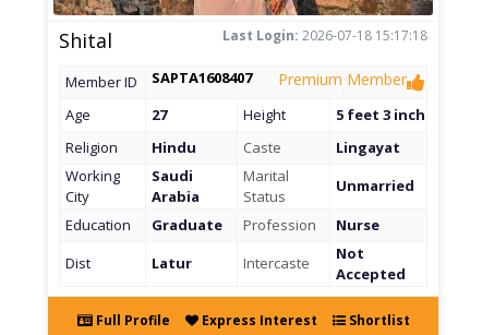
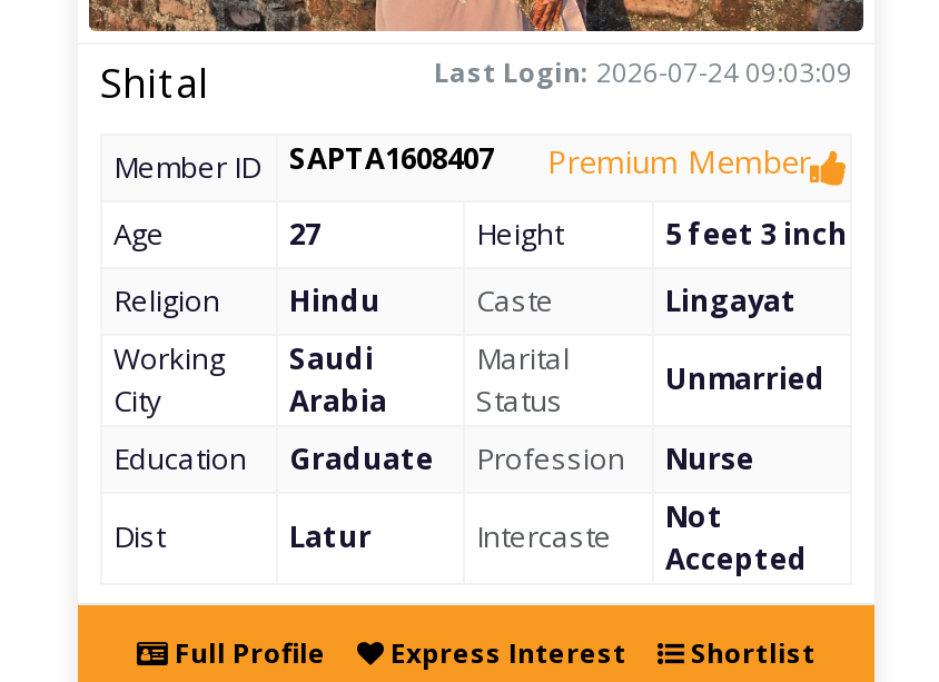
[222,26,427,45] Last Login: 2026-07-18 15:17:18 -> [434,53,852,91] Last Login: 2026-07-24 09:03:09

